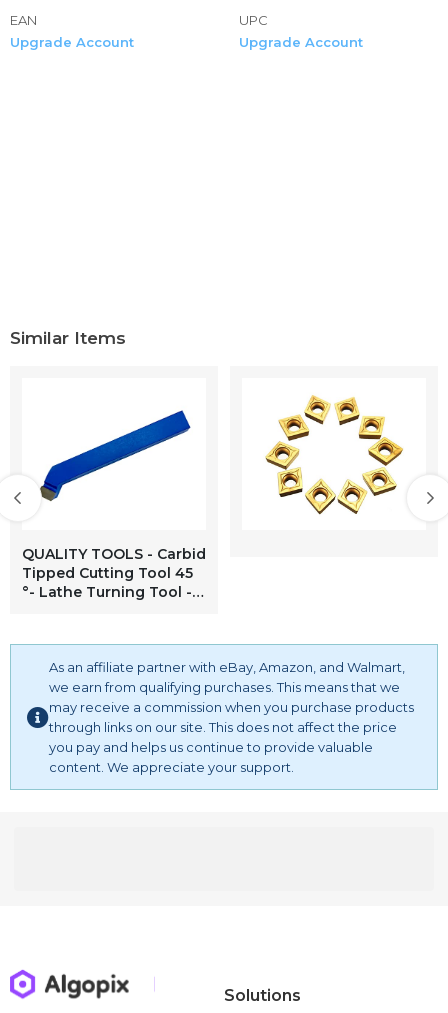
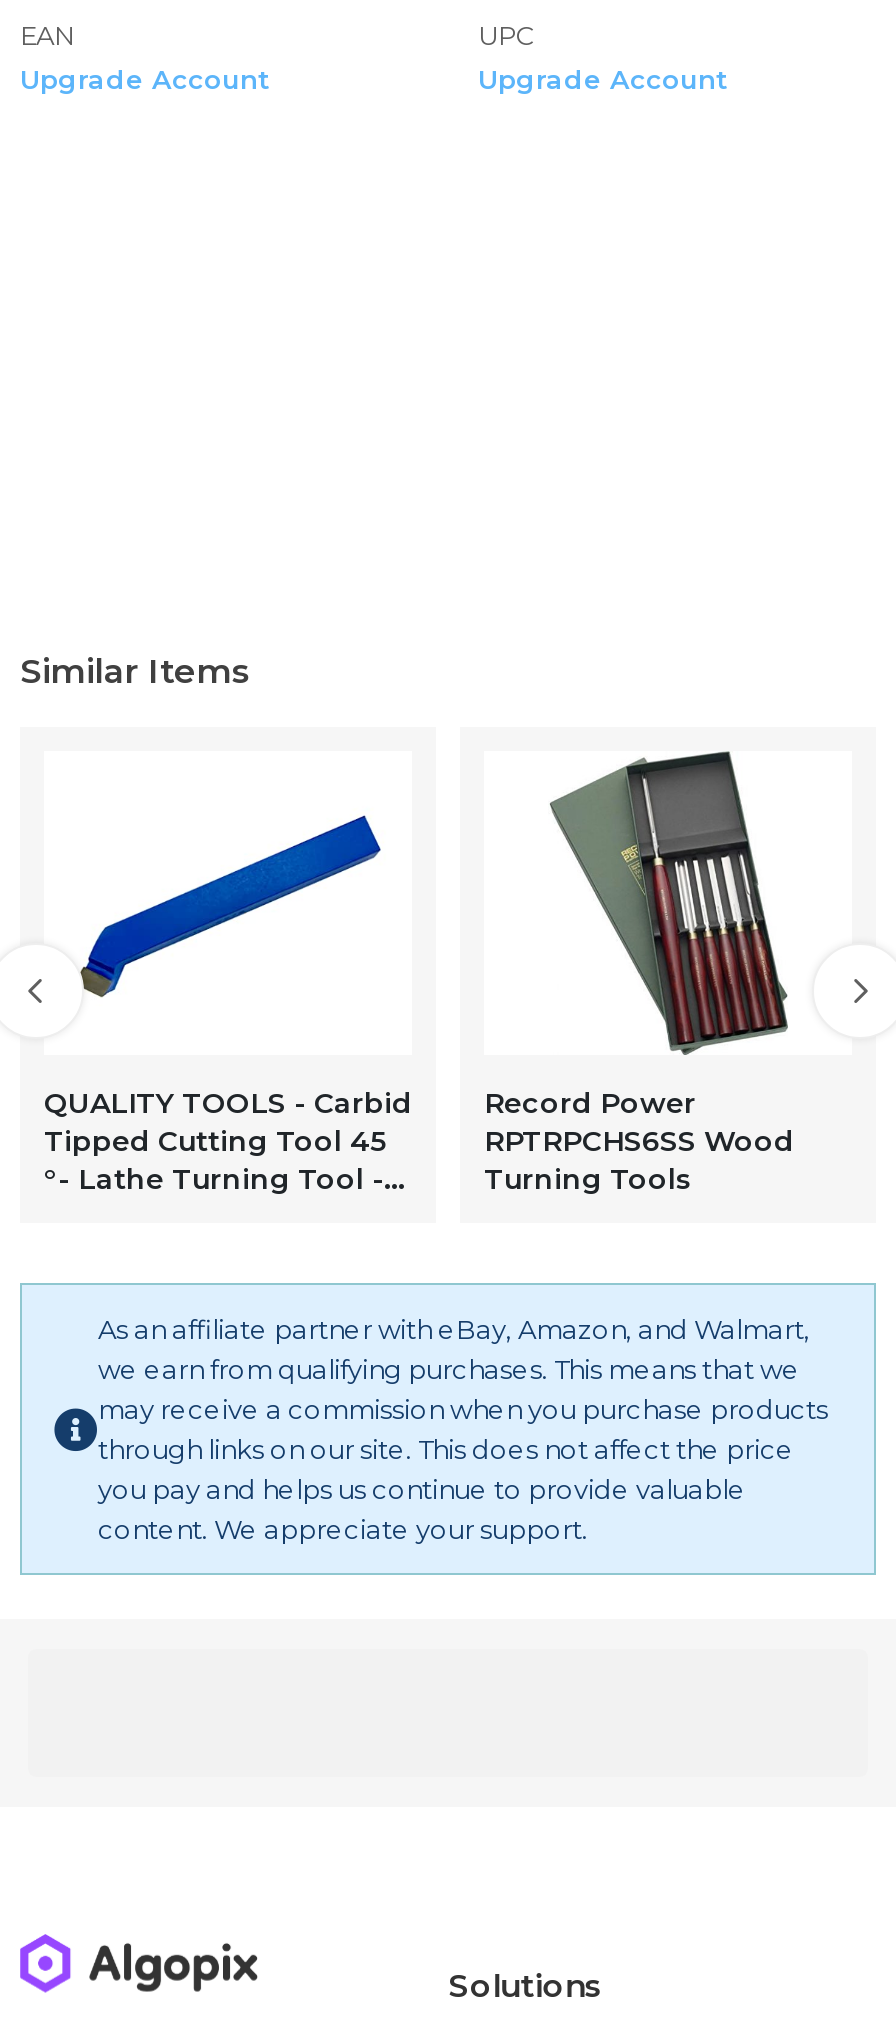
[264,378,404,530] [image] -> [532,749,806,1057] [image]
none -> [484,1085,794,1197] Record Power | RPTRPCHS6SS Wood | Turning Tools

